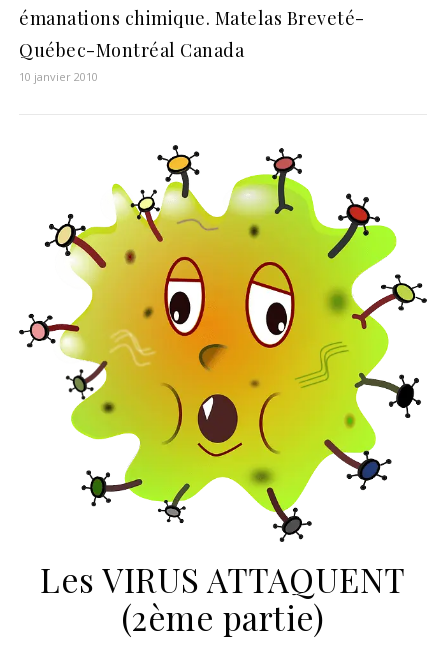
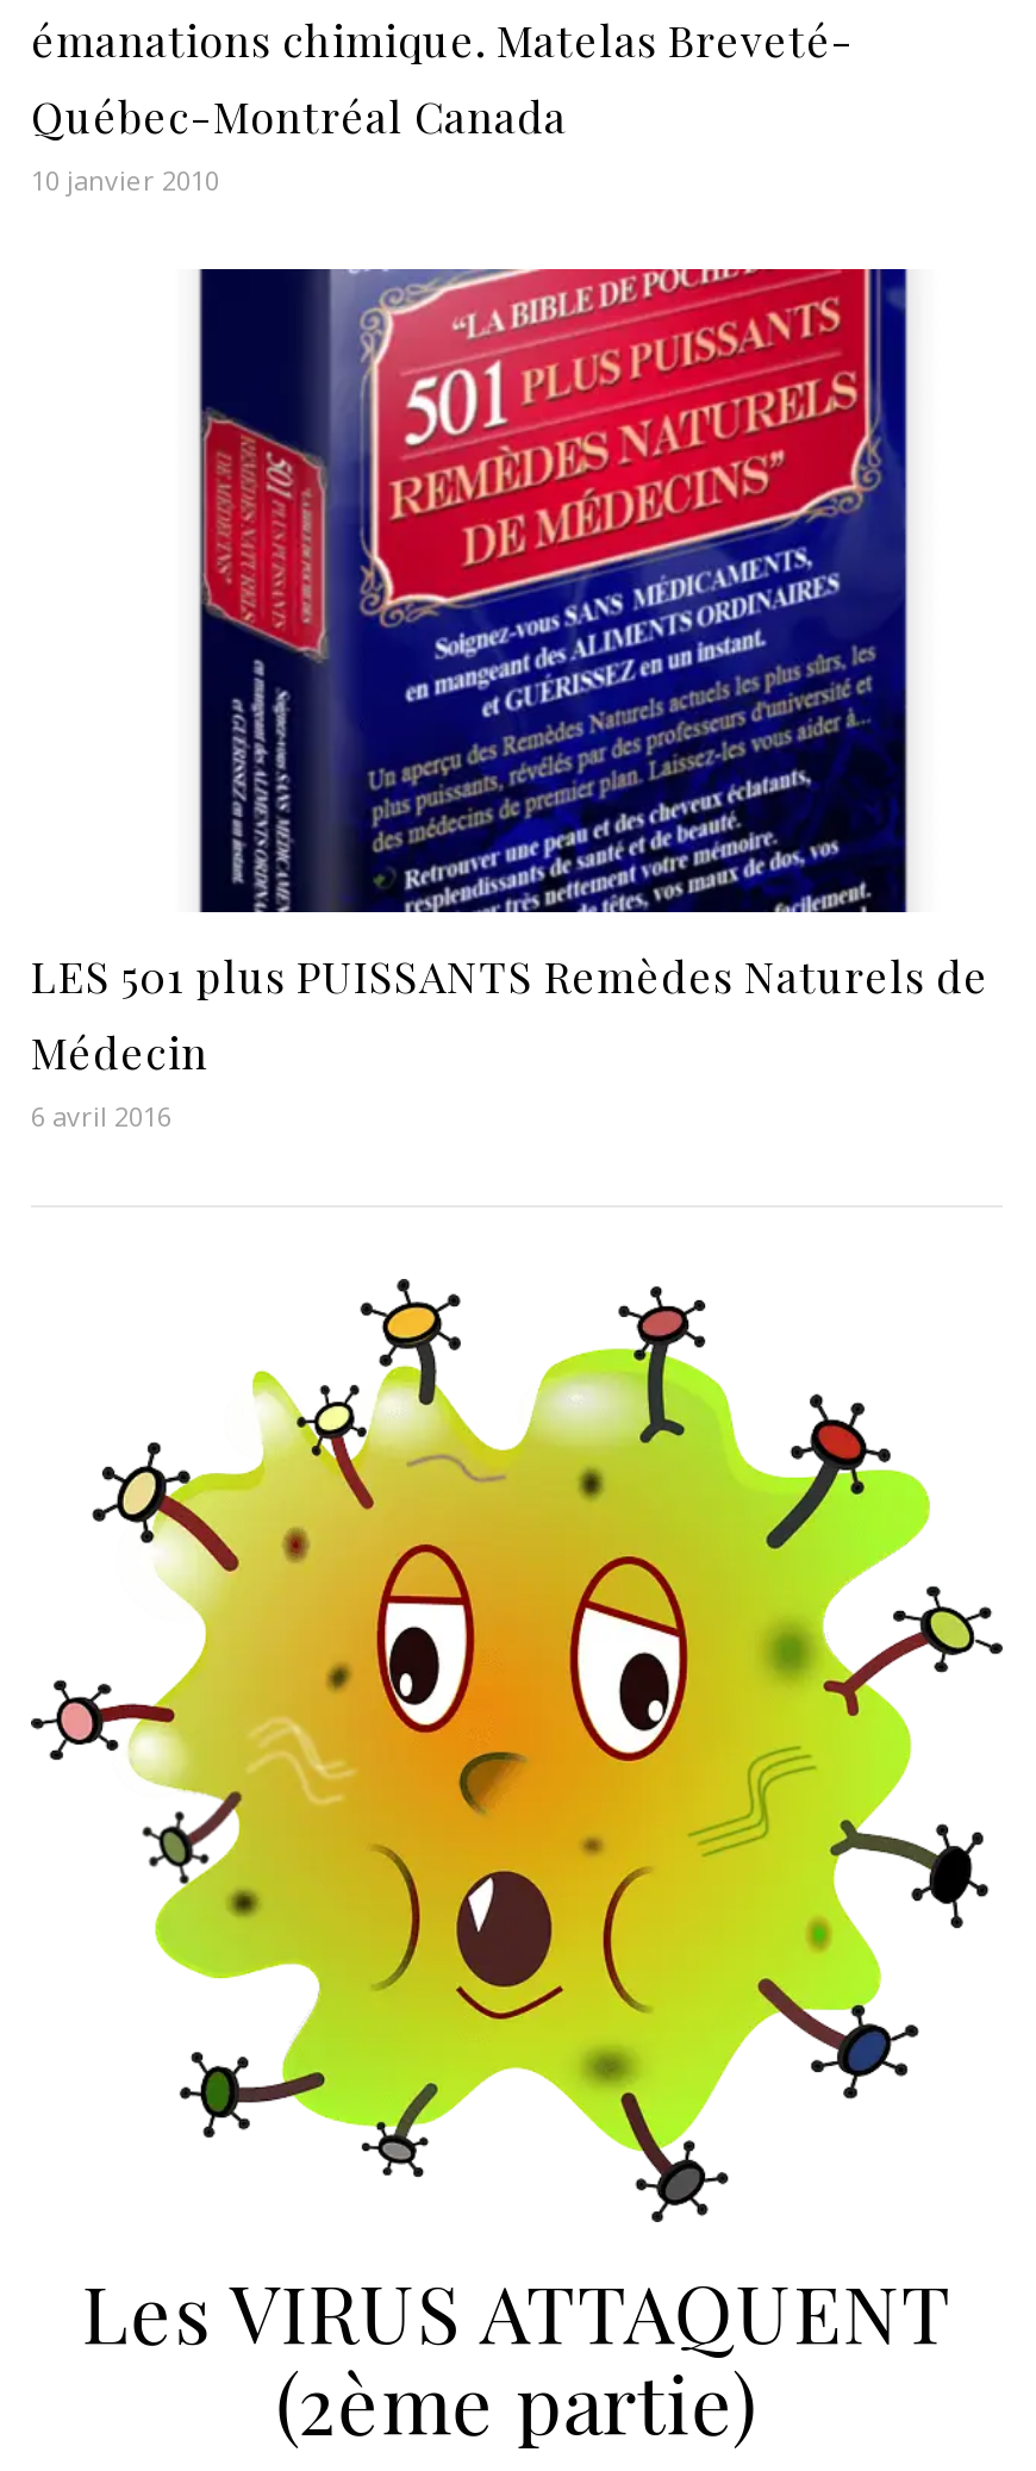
none -> [31,266,988,1133] [image] | LES 501 plus PUISSANTS Remèdes Naturels de | Médecin | 6 avril 2016

